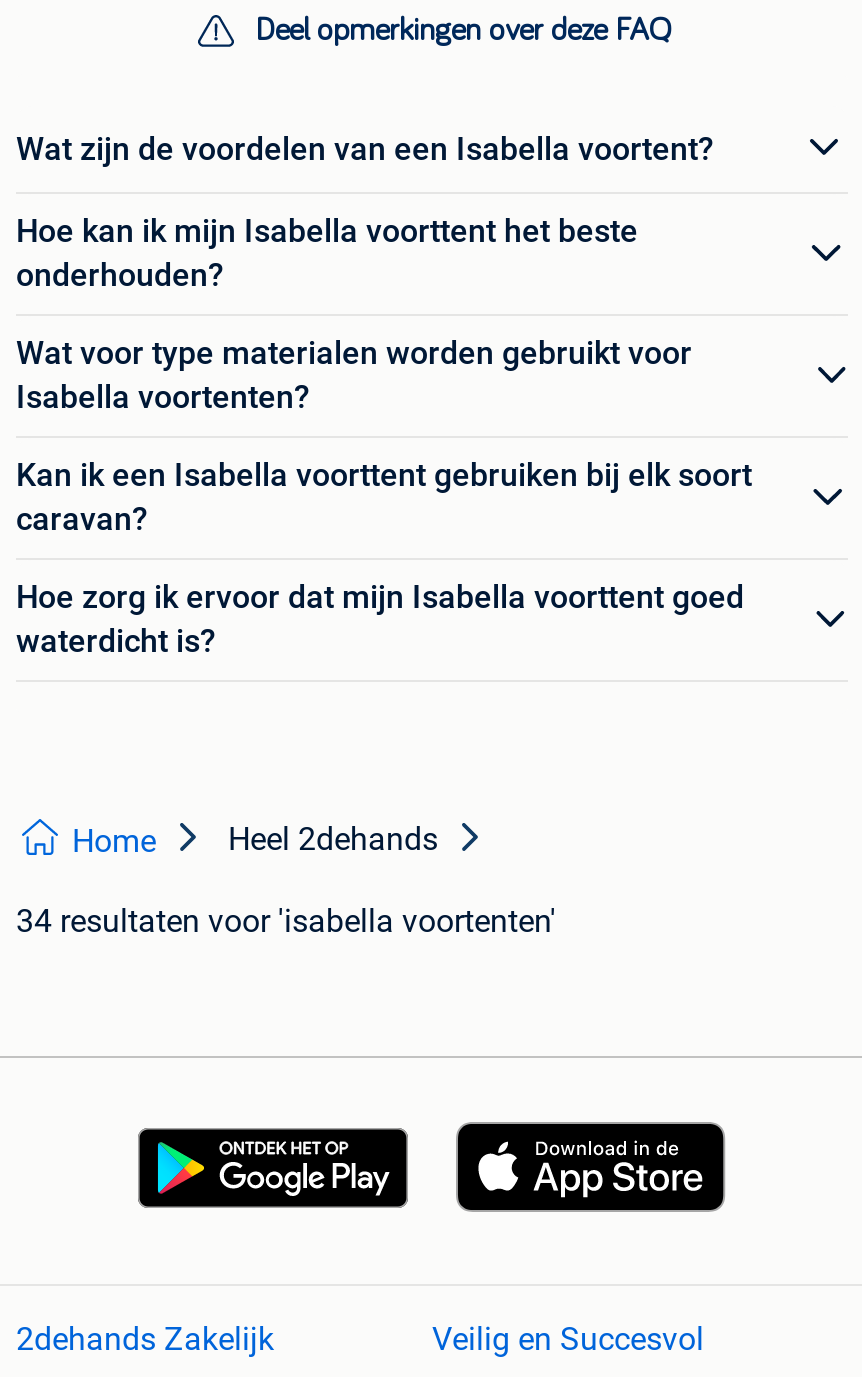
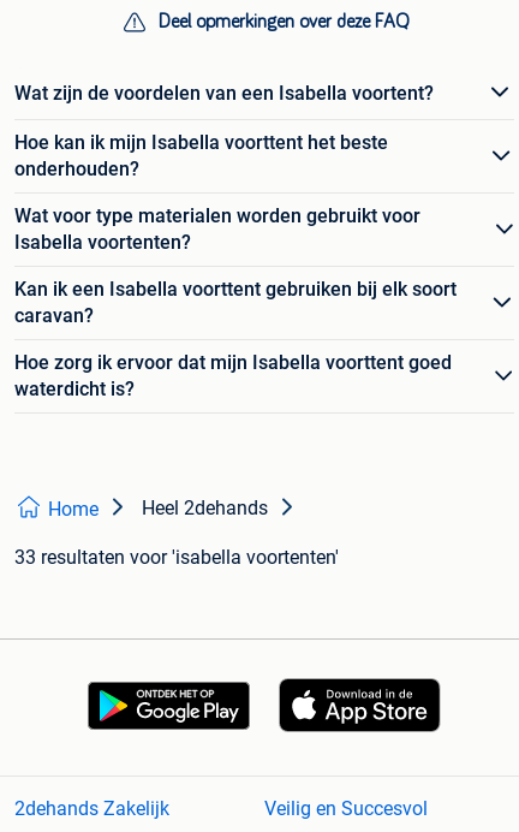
[16,902,556,940] 34 resultaten voor 'isabella voortenten' -> [14,546,339,569] 33 resultaten voor 'isabella voortenten'

